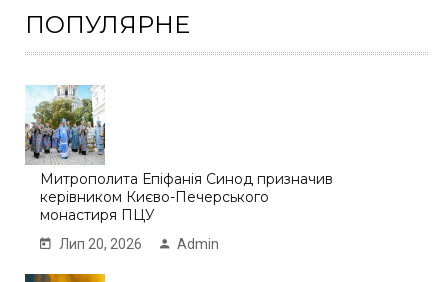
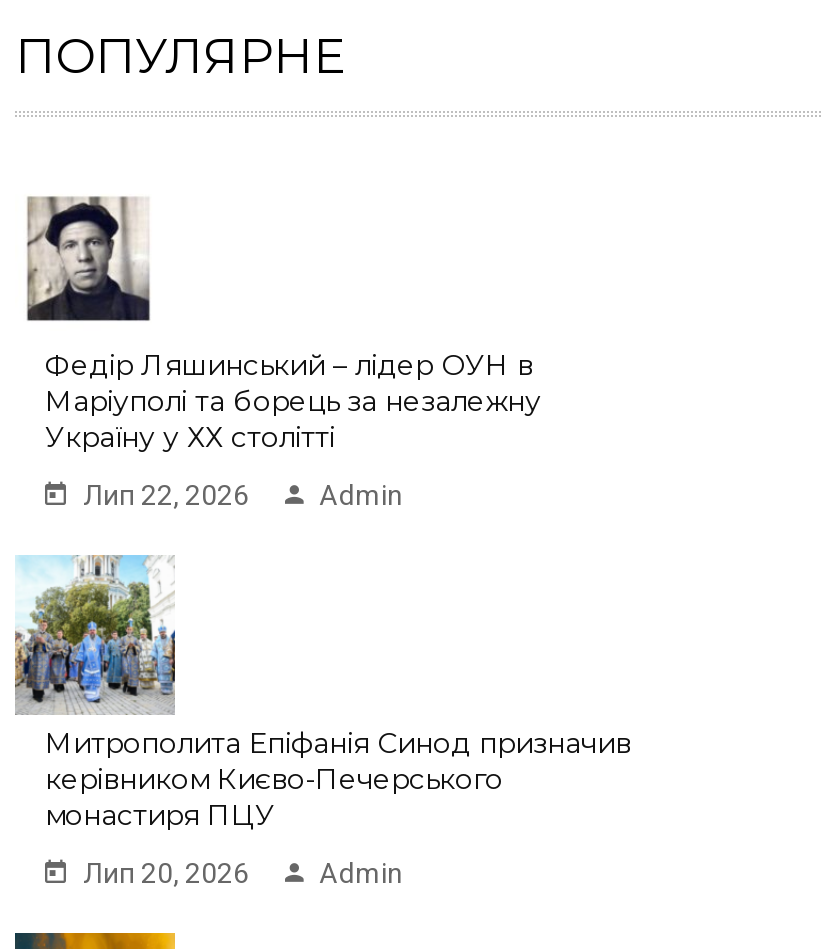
none -> [25,195,541,511] [image] | Федір Ляшинський – лідер ОУН в | Маріуполі та борець за незалежну | Україну у ХХ столітті | Лип 22, 2026 | Admin

